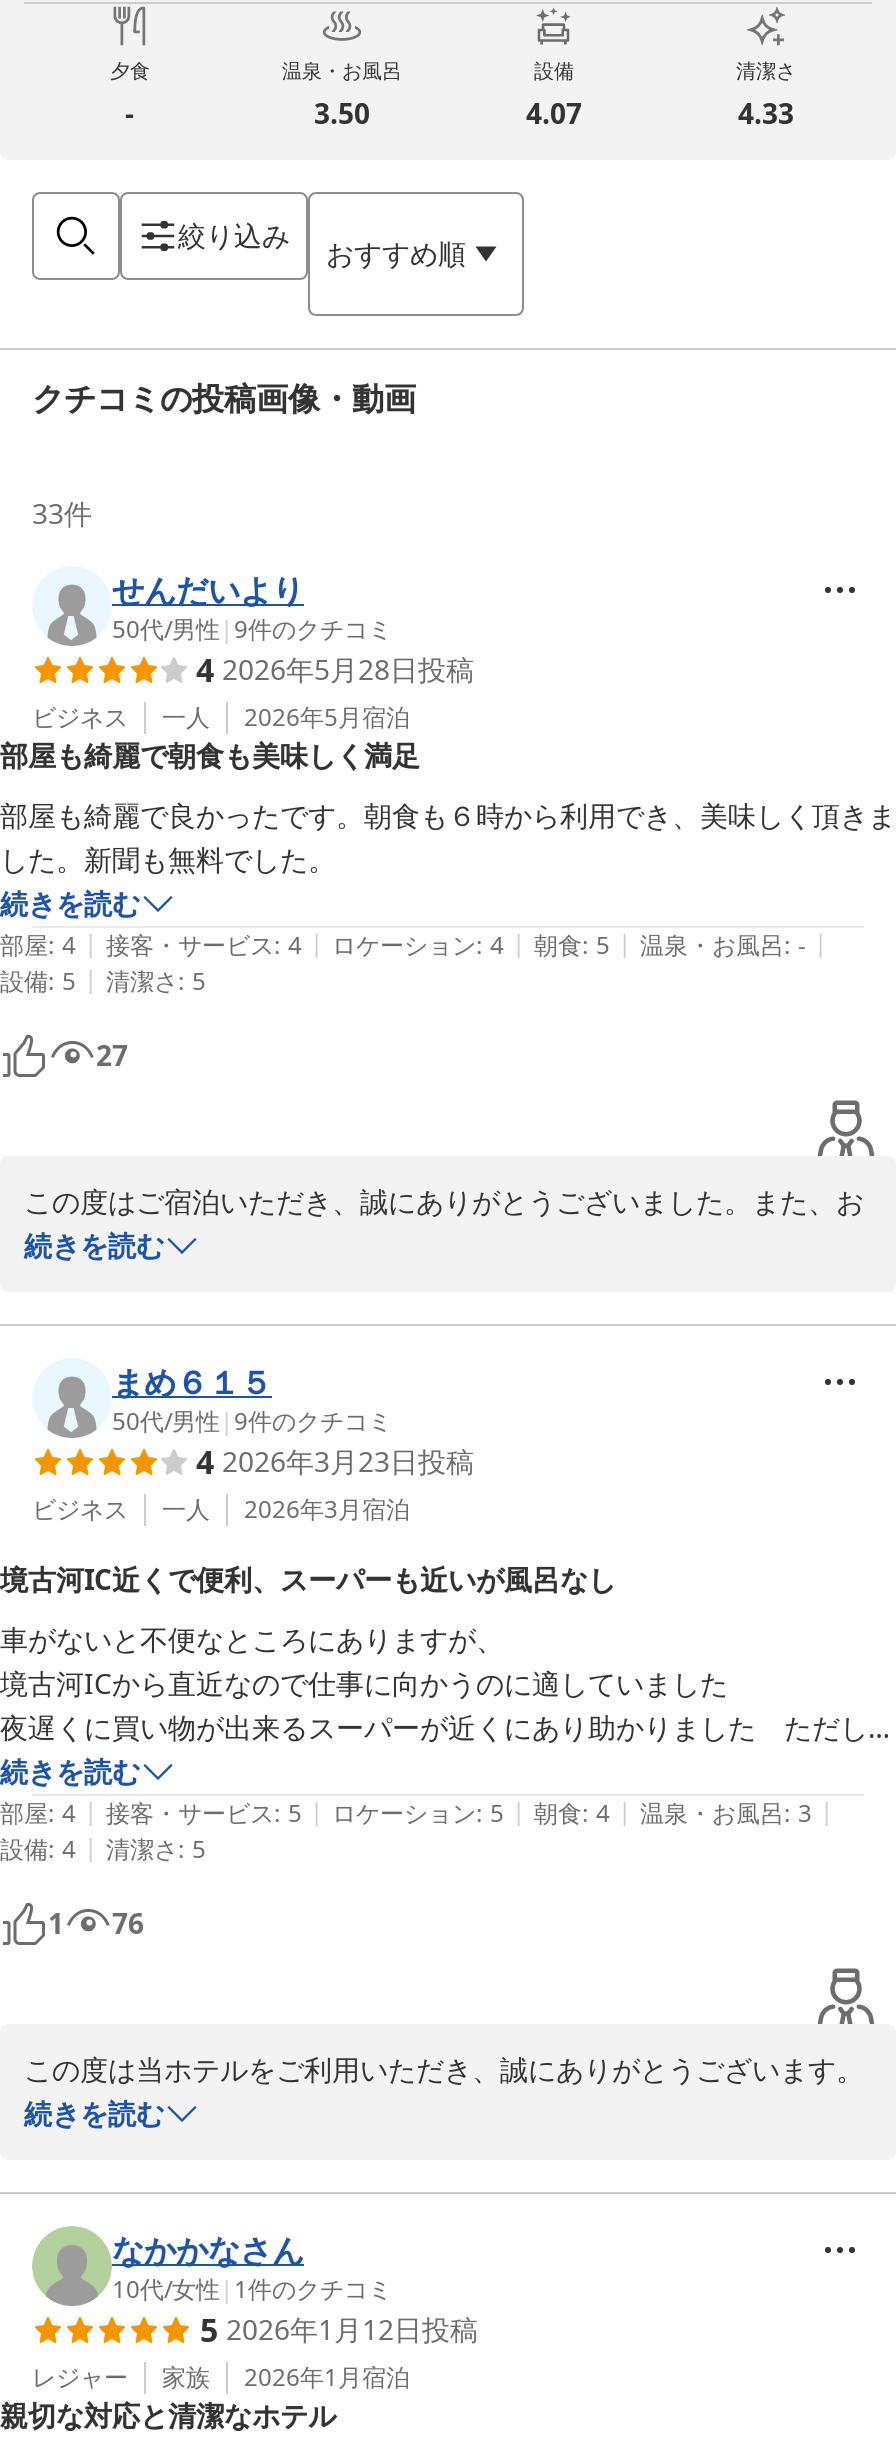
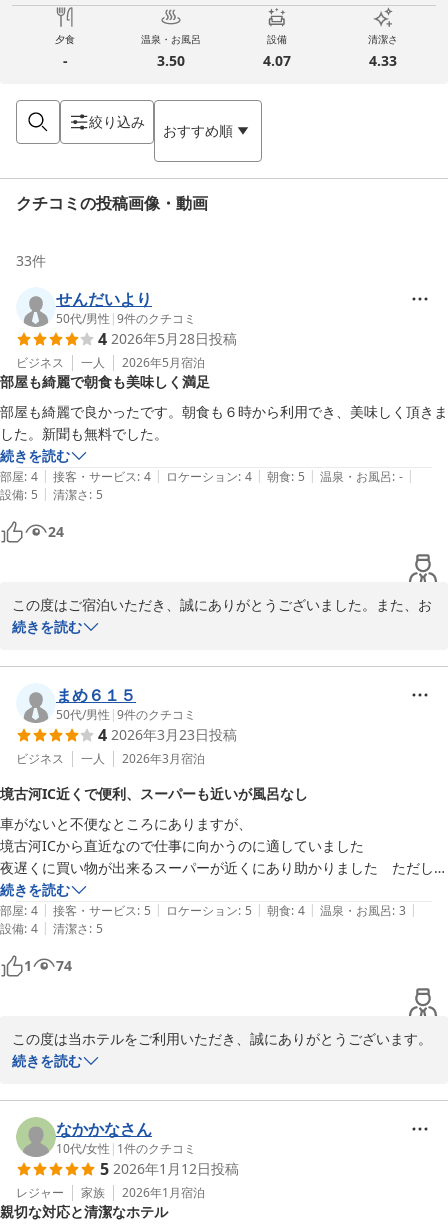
[96,1036,128,1074] 27 -> [48,522,64,541] 24
[48,1904,144,1942] 1 76 -> [24,956,72,975] 1 74

